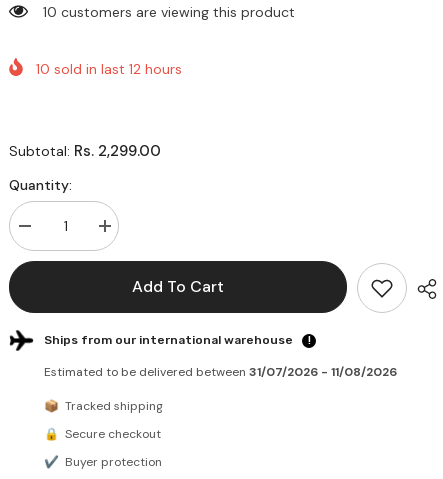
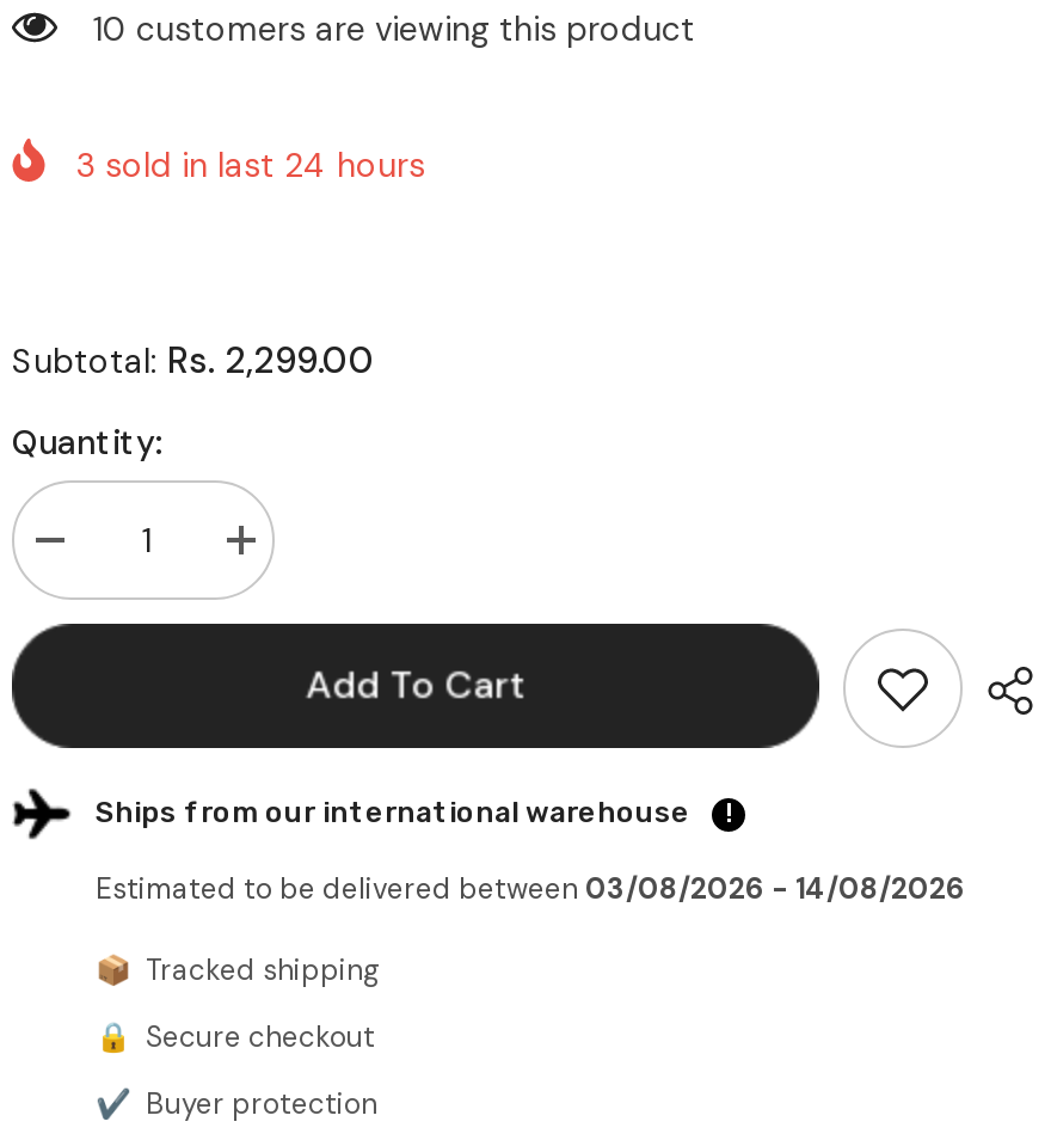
[36,60,182,78] 10 sold in last 12 hours -> [76,145,425,188] 3 sold in last 24 hours
[44,364,397,380] Estimated to be delivered between 31/07/2026 - 11/08/2026 -> [96,871,965,909] Estimated to be delivered between 03/08/2026 - 14/08/2026

